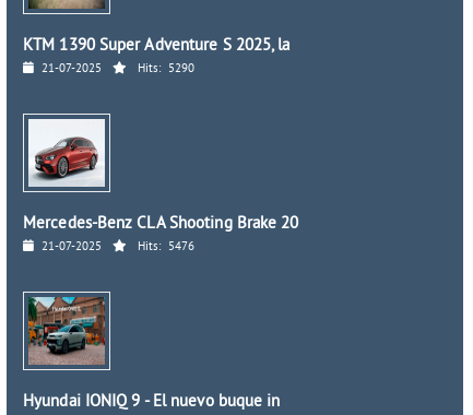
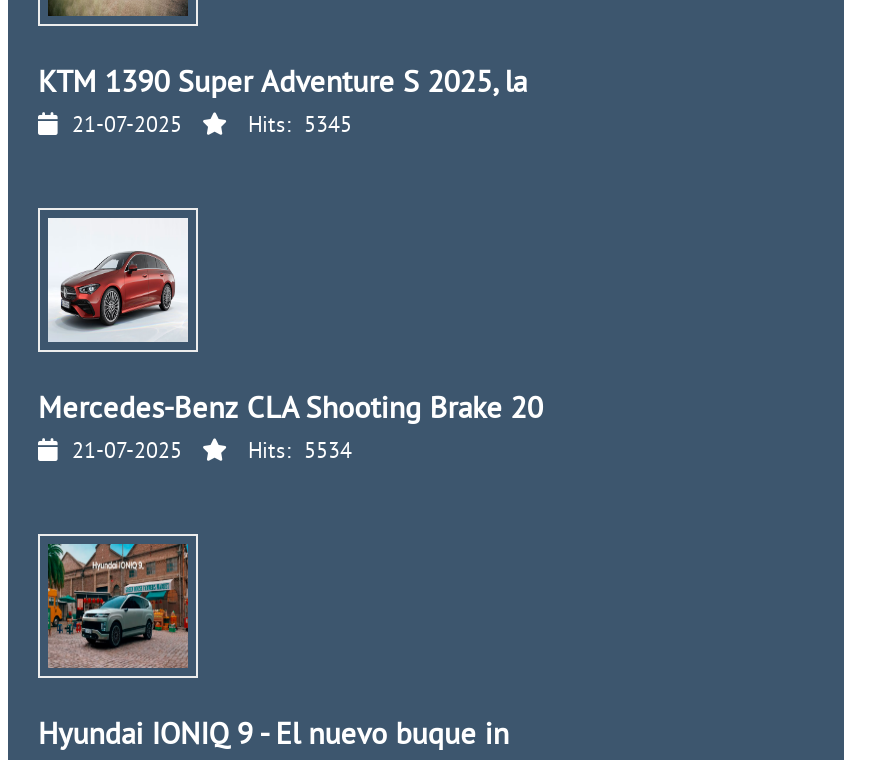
[138,61,194,76] Hits: 5290 -> [248,112,352,140] Hits: 5345
[138,239,194,254] Hits: 5476 -> [248,438,352,466] Hits: 5534

